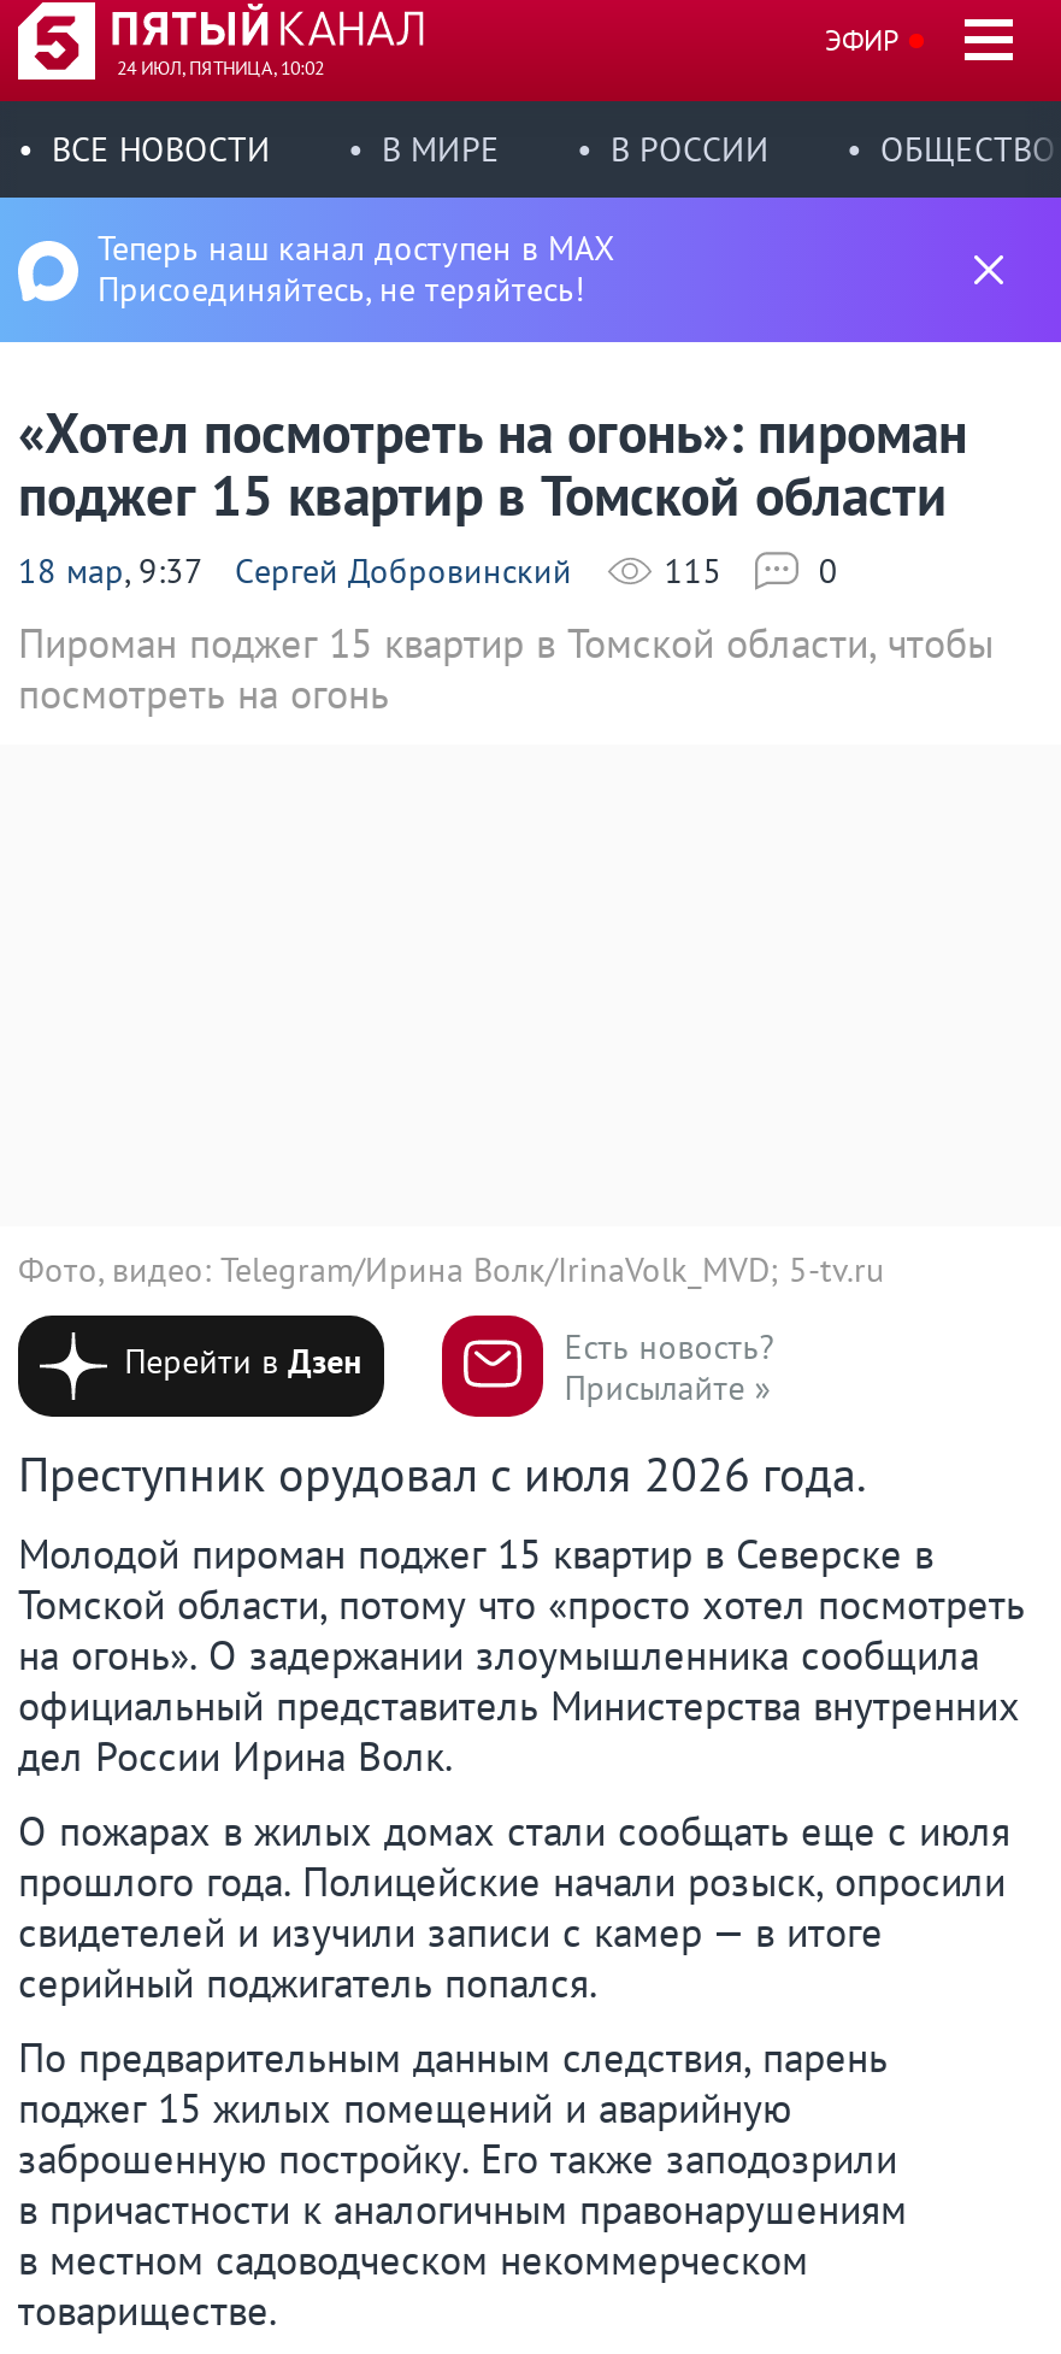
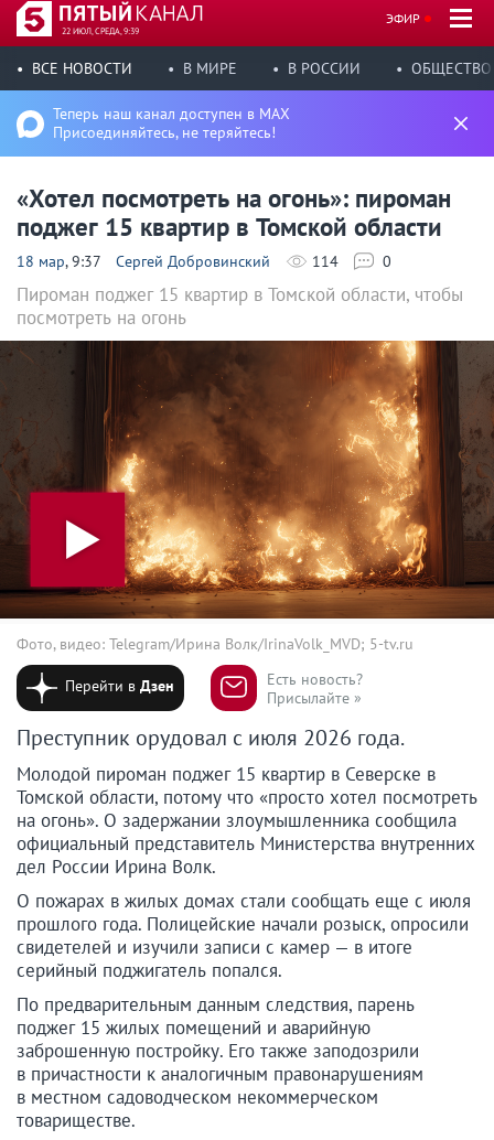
[117,55,324,80] 24 ИЮЛ, ПЯТНИЦА, 10:02 -> [62,25,139,36] 22 ИЮЛ, СРЕДА, 9:39
[664,549,722,593] 115 -> [312,251,339,271] 114
none -> [3,340,491,620] [image]

